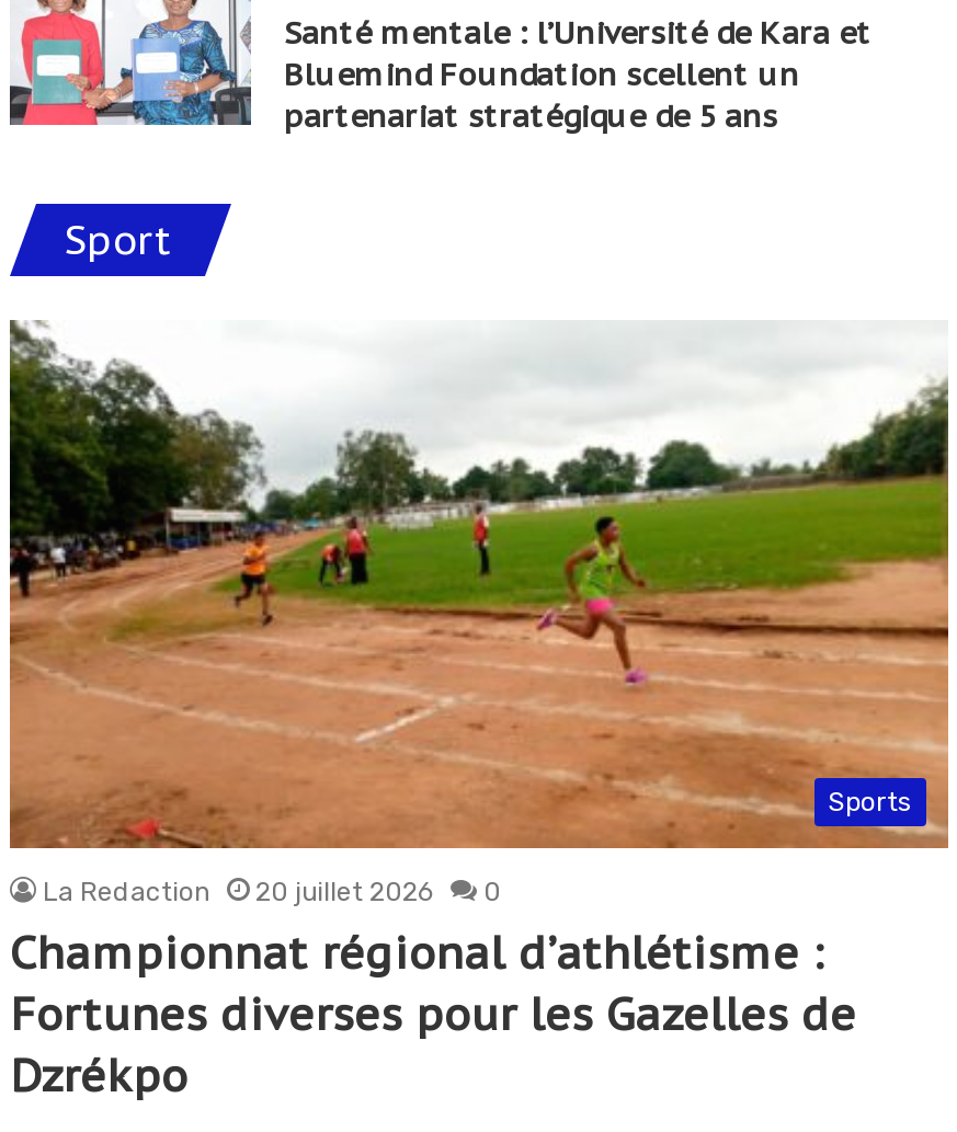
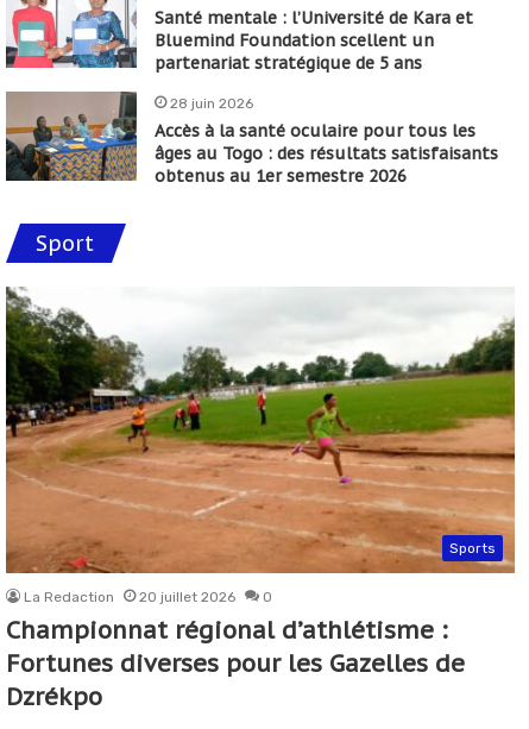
none -> [5,90,498,186] [image] | 28 juin 2026 | Accès à la santé oculaire pour tous les | âges au Togo : des résultats satisfaisants | obtenus au 1er semestre 2026

